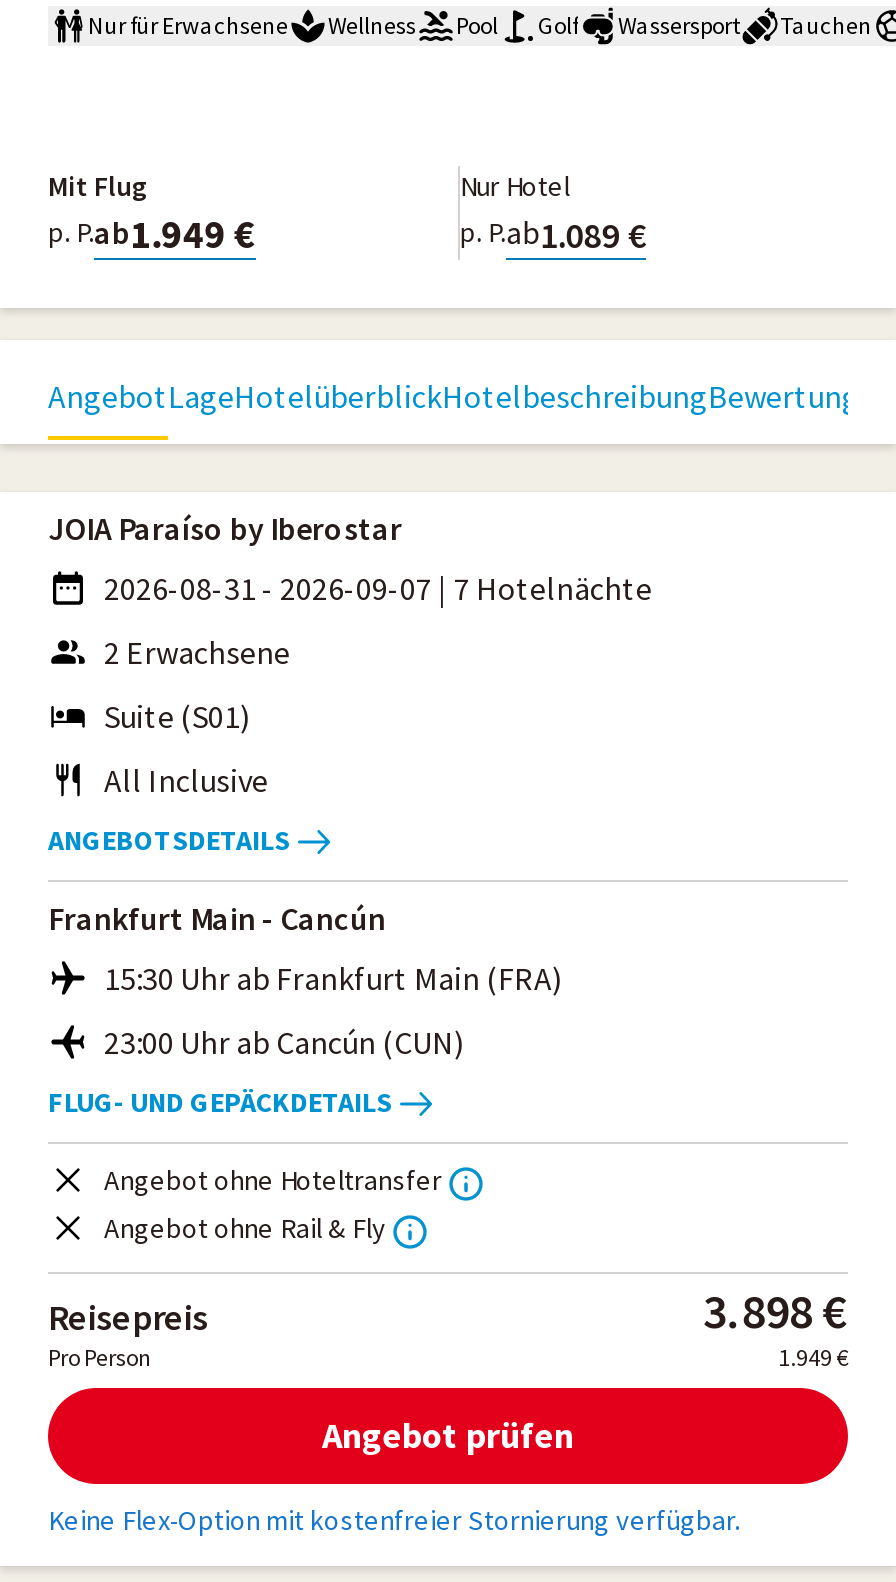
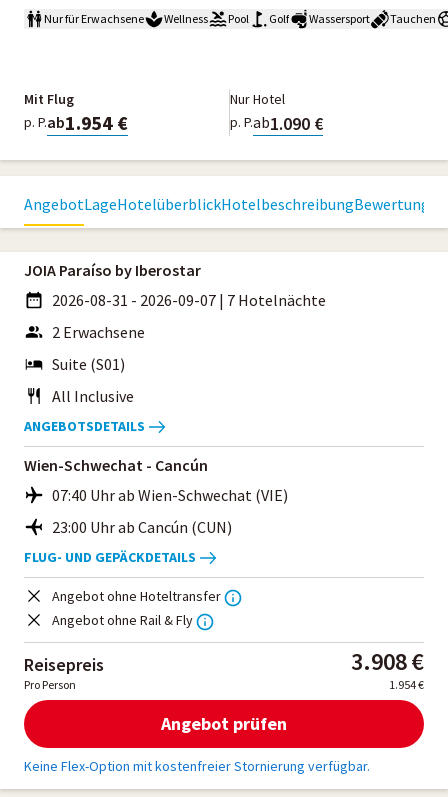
[48,208,255,258] p. P.ab1.949 € -> [24,110,128,135] p. P.ab1.954 €
[460,212,646,258] p. P.ab1.089 € -> [230,112,323,135] p. P.ab1.090 €
[48,898,386,938] Frankfurt Main - Cancún -> [24,455,208,475] Wien-Schwechat - Cancún
[104,958,562,998] 15:30 Uhr ab Frankfurt Main (FRA) -> [52,485,288,505] 07:40 Uhr ab Wien-Schwechat (VIE)
[703,1280,848,1342] 3.898 € -> [351,646,424,677] 3.908 €
[778,1342,848,1372] 1.949 € -> [389,677,424,692] 1.954 €

